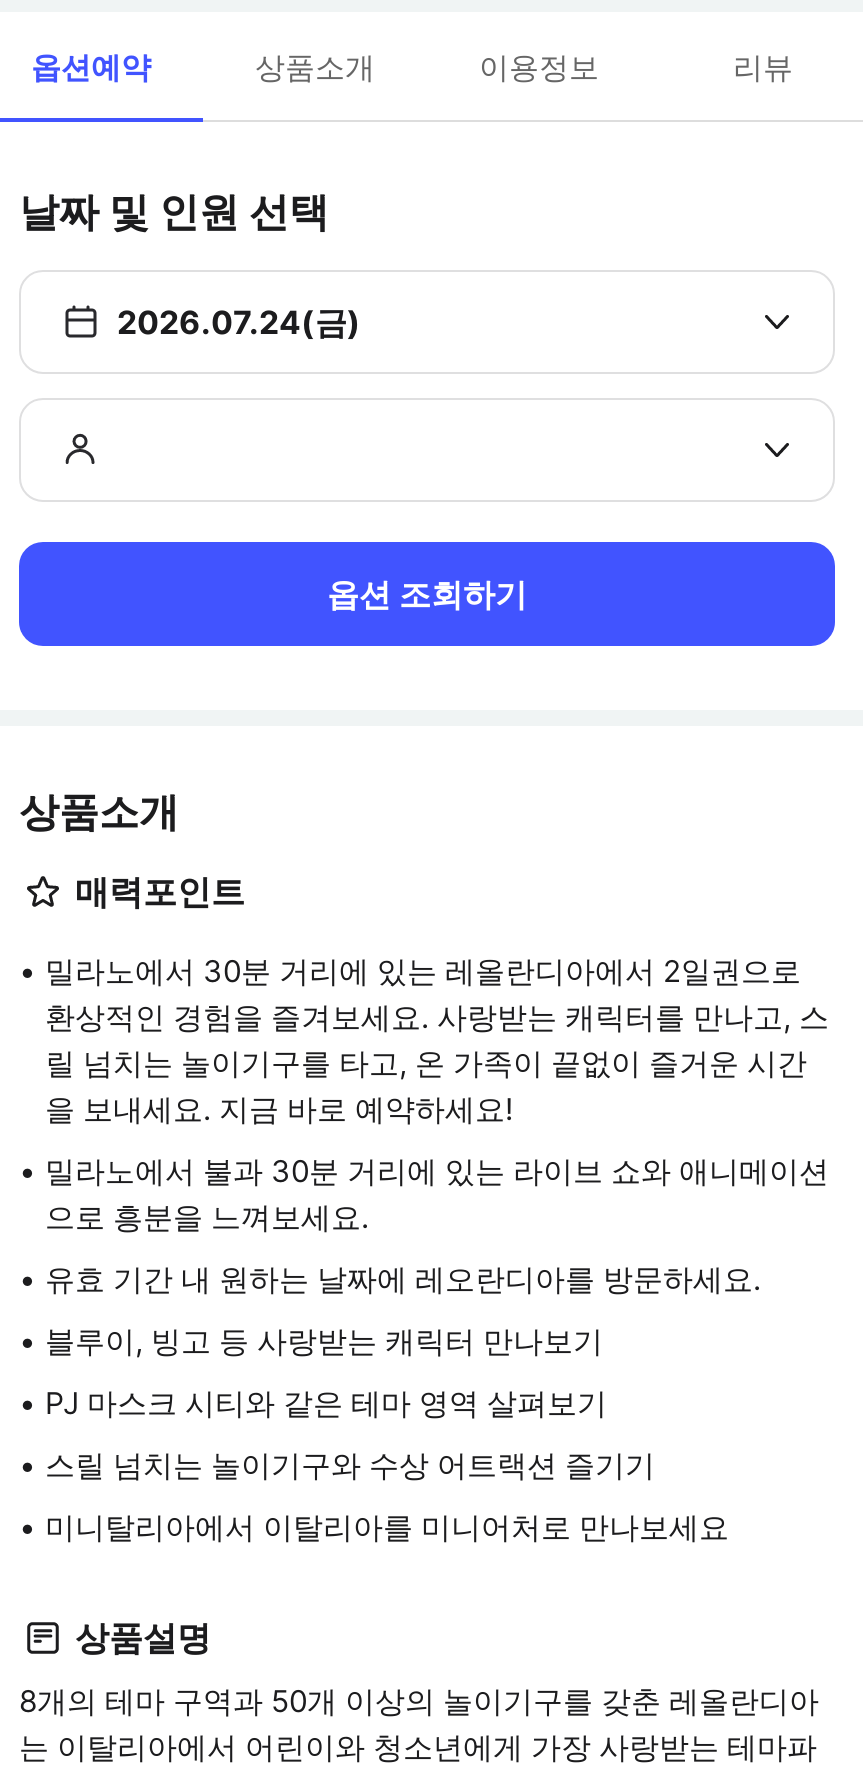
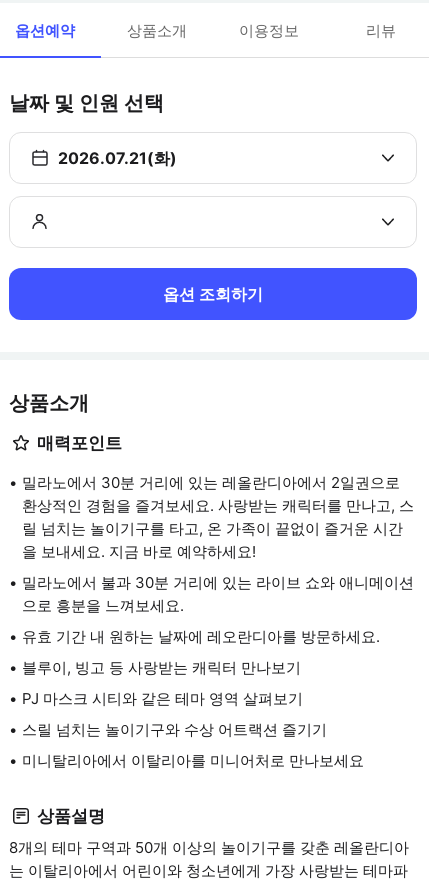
[117,302,361,342] 2026.07.24(금) -> [58,148,177,168] 2026.07.21(화)

